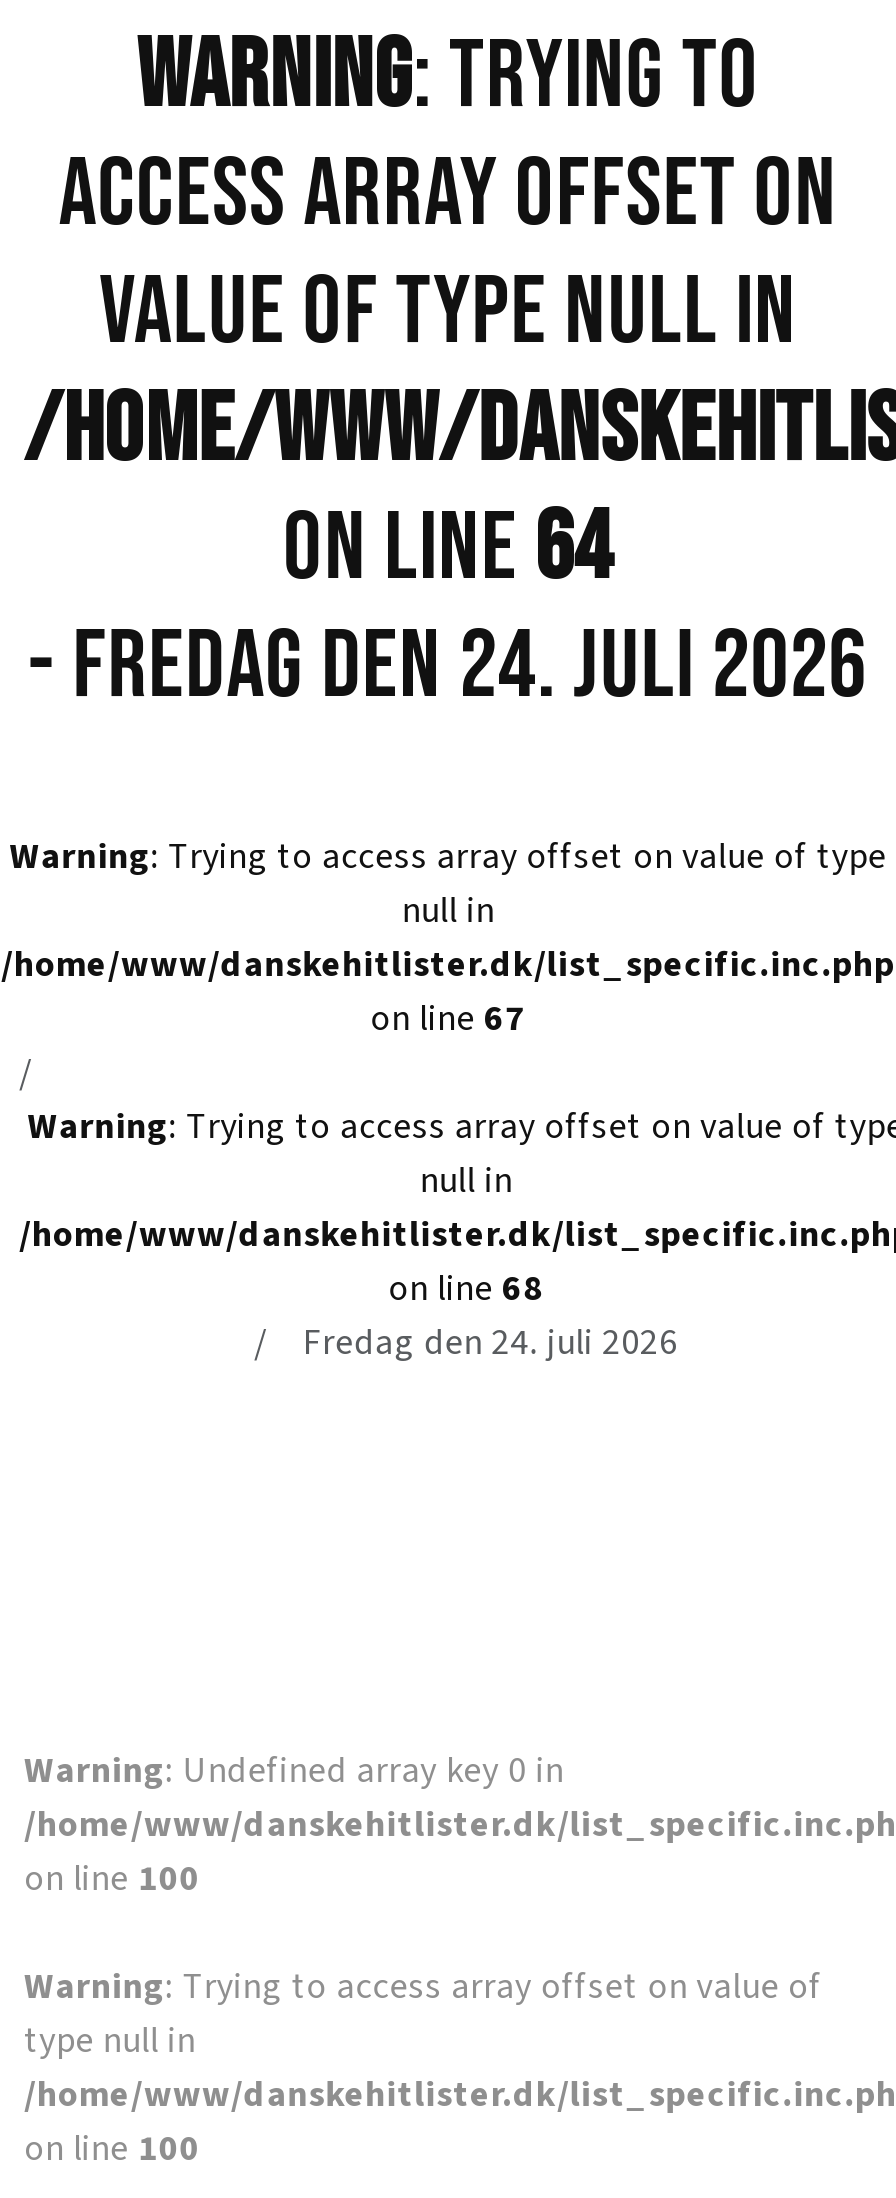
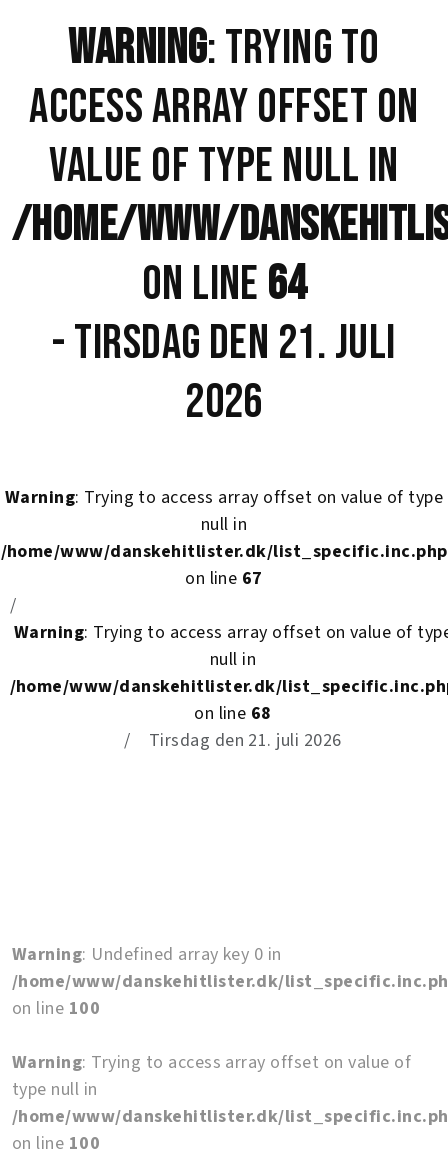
[28,610,867,724] - FREDAG DEN 24. JULI 2026 -> [52,315,396,431] - TIRSDAG DEN 21. JULI | 2026
[303,1318,678,1368] Fredag den 24. juli 2026 -> [149,728,342,753] Tirsdag den 21. juli 2026

